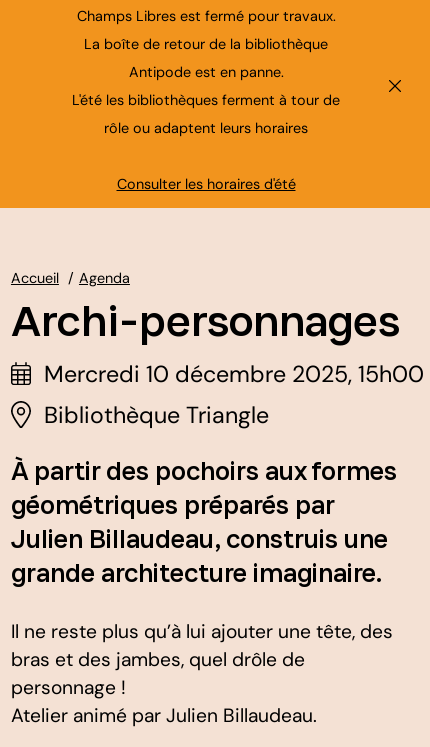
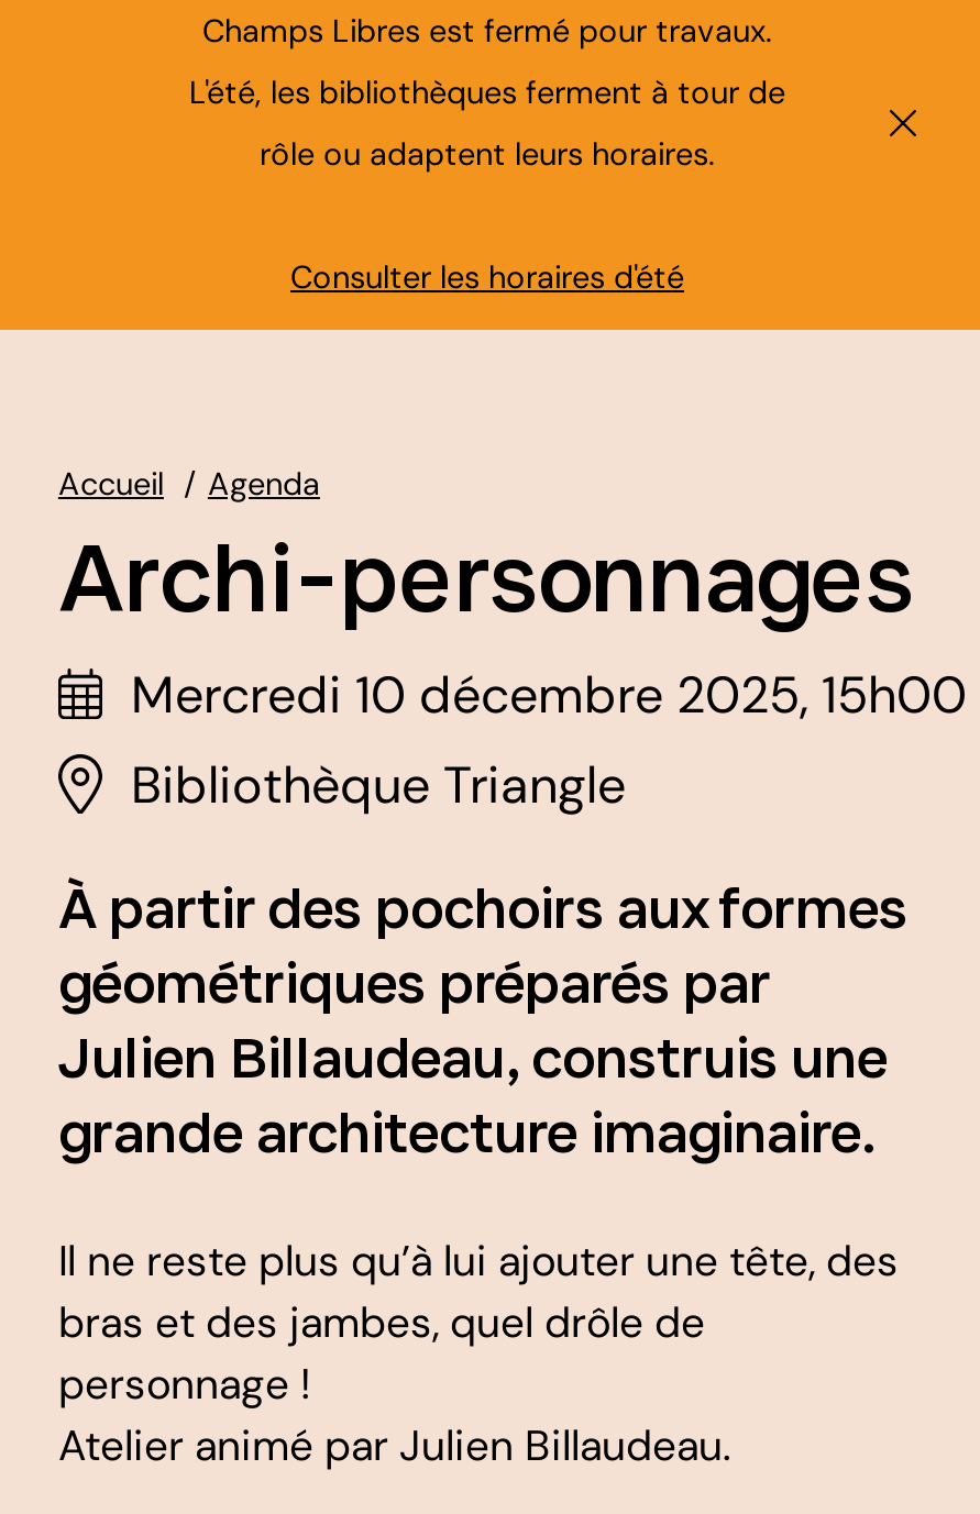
[72,35,340,137] La boîte de retour de la bibliothèque | Antipode est en panne. | L'été les bibliothèques ferment à tour de | rôle ou adaptent leurs horaires -> [189,73,785,174] L'été, les bibliothèques ferment à tour de | rôle ou adaptent leurs horaires.

